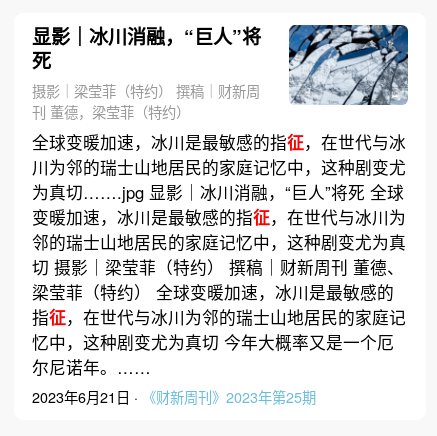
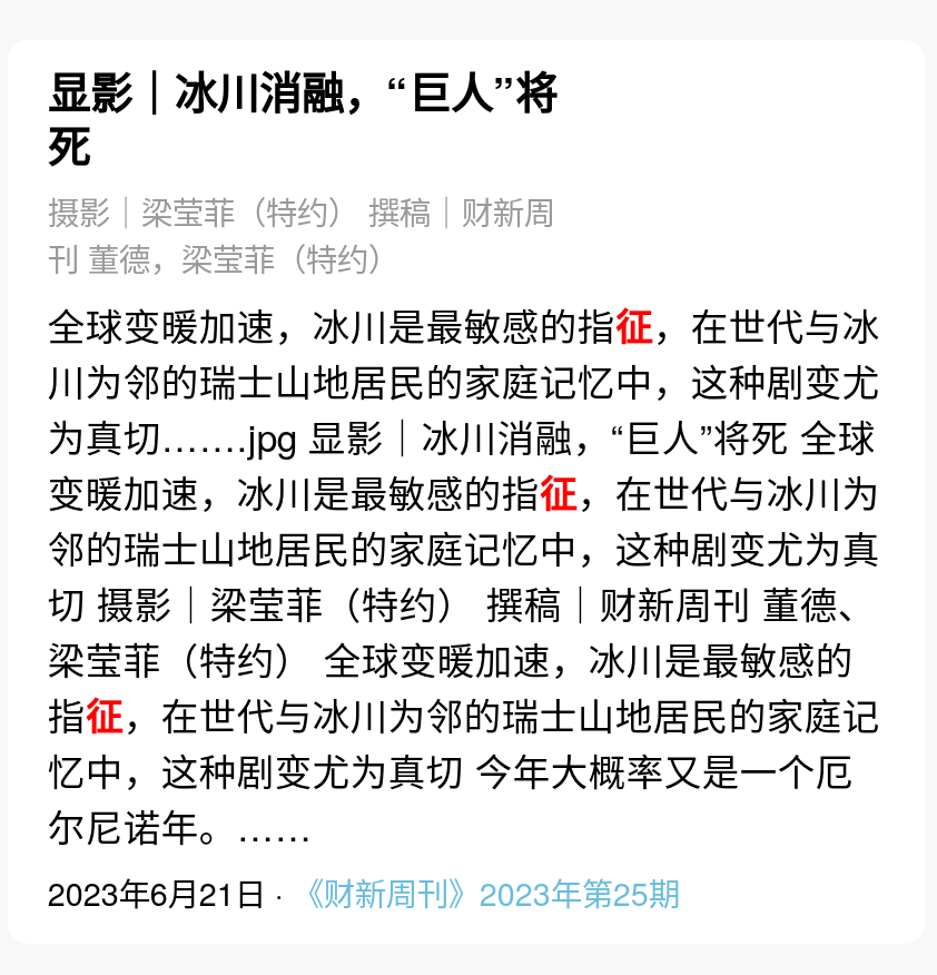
[288,24,409,106] [image] -> none

